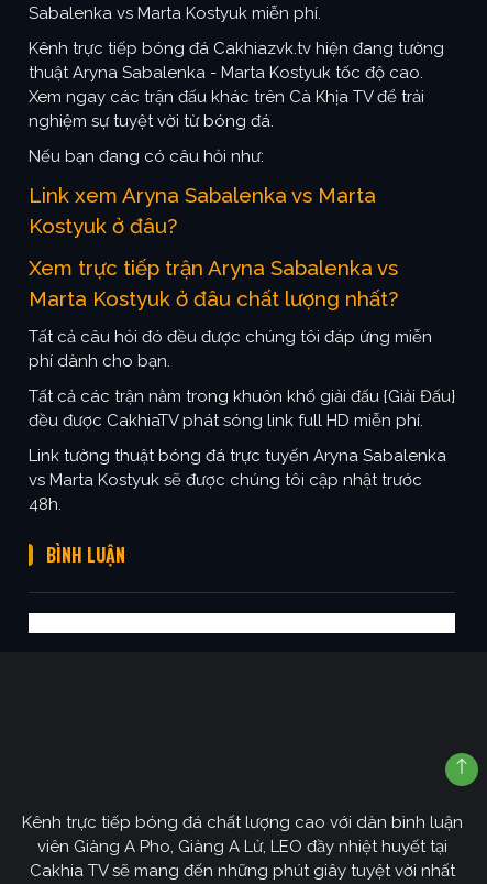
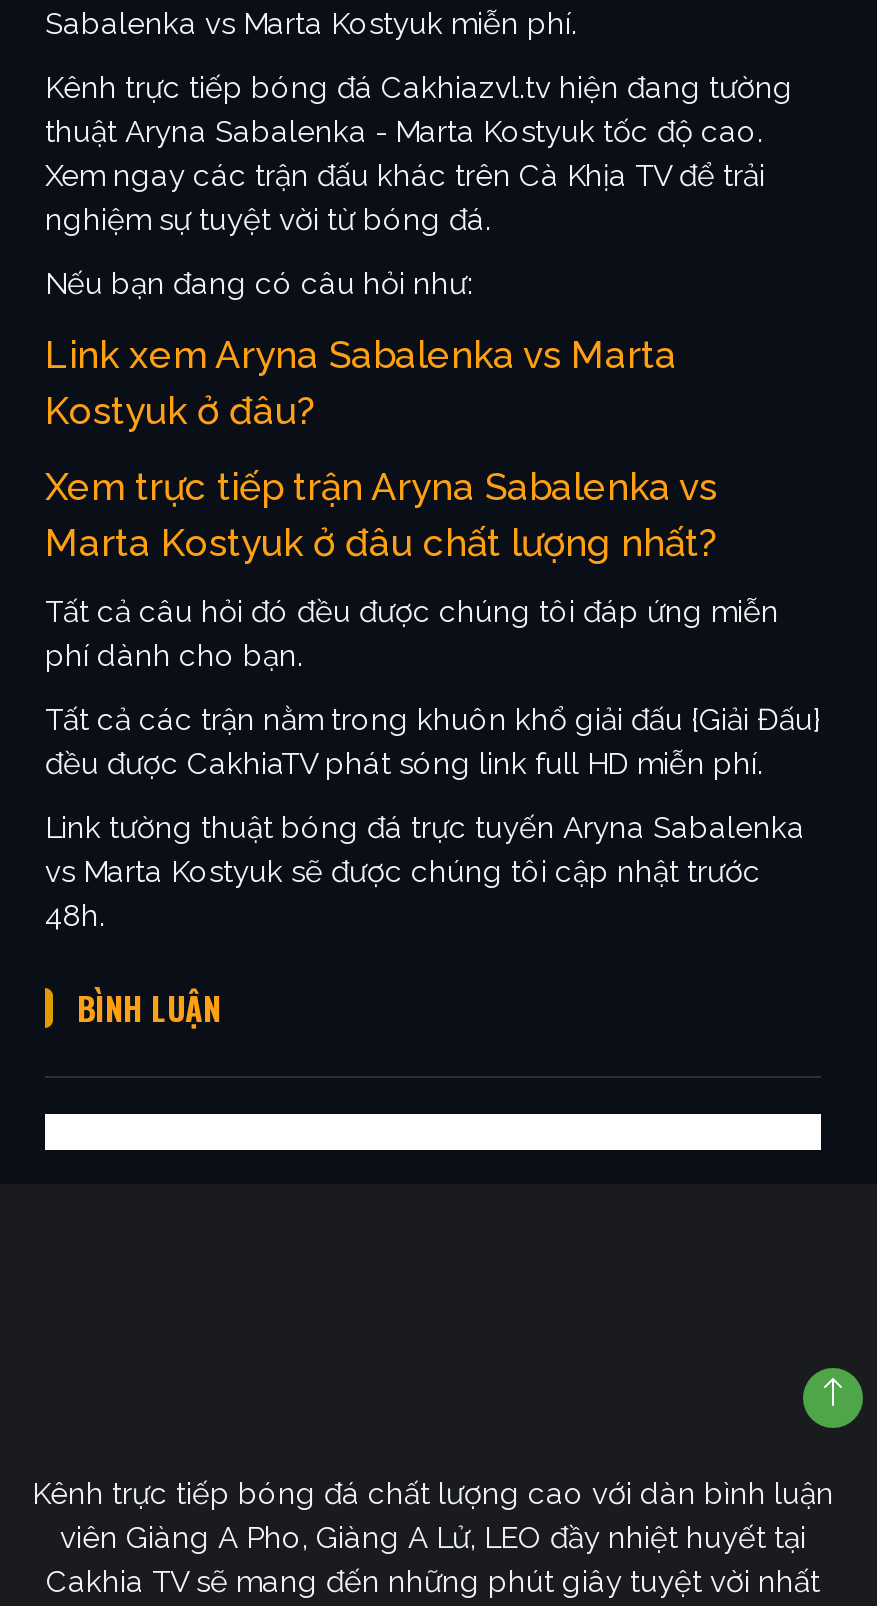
[29,38,444,58] Kênh trực tiếp bóng đá Cakhiazvk.tv hiện đang tường -> [45,70,793,106] Kênh trực tiếp bóng đá Cakhiazvl.tv hiện đang tường

